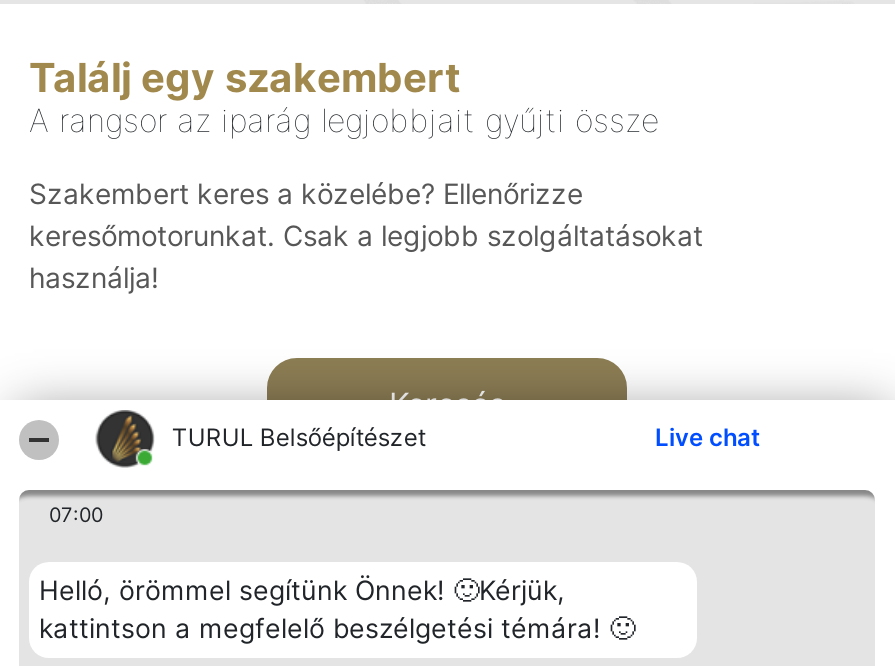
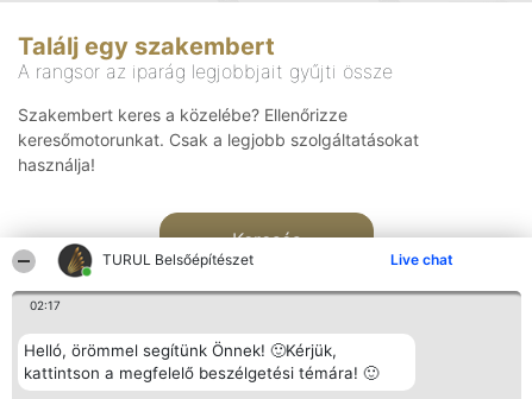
[49,502,103,526] 07:00 -> [30,298,61,312] 02:17

